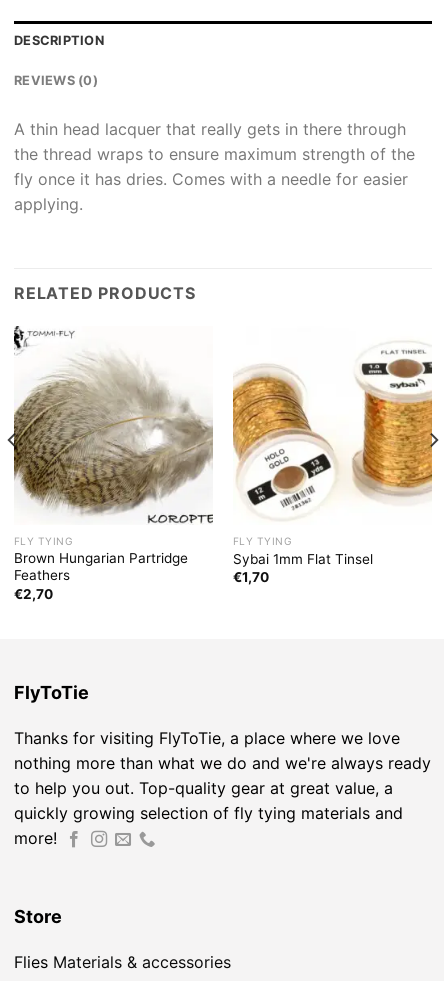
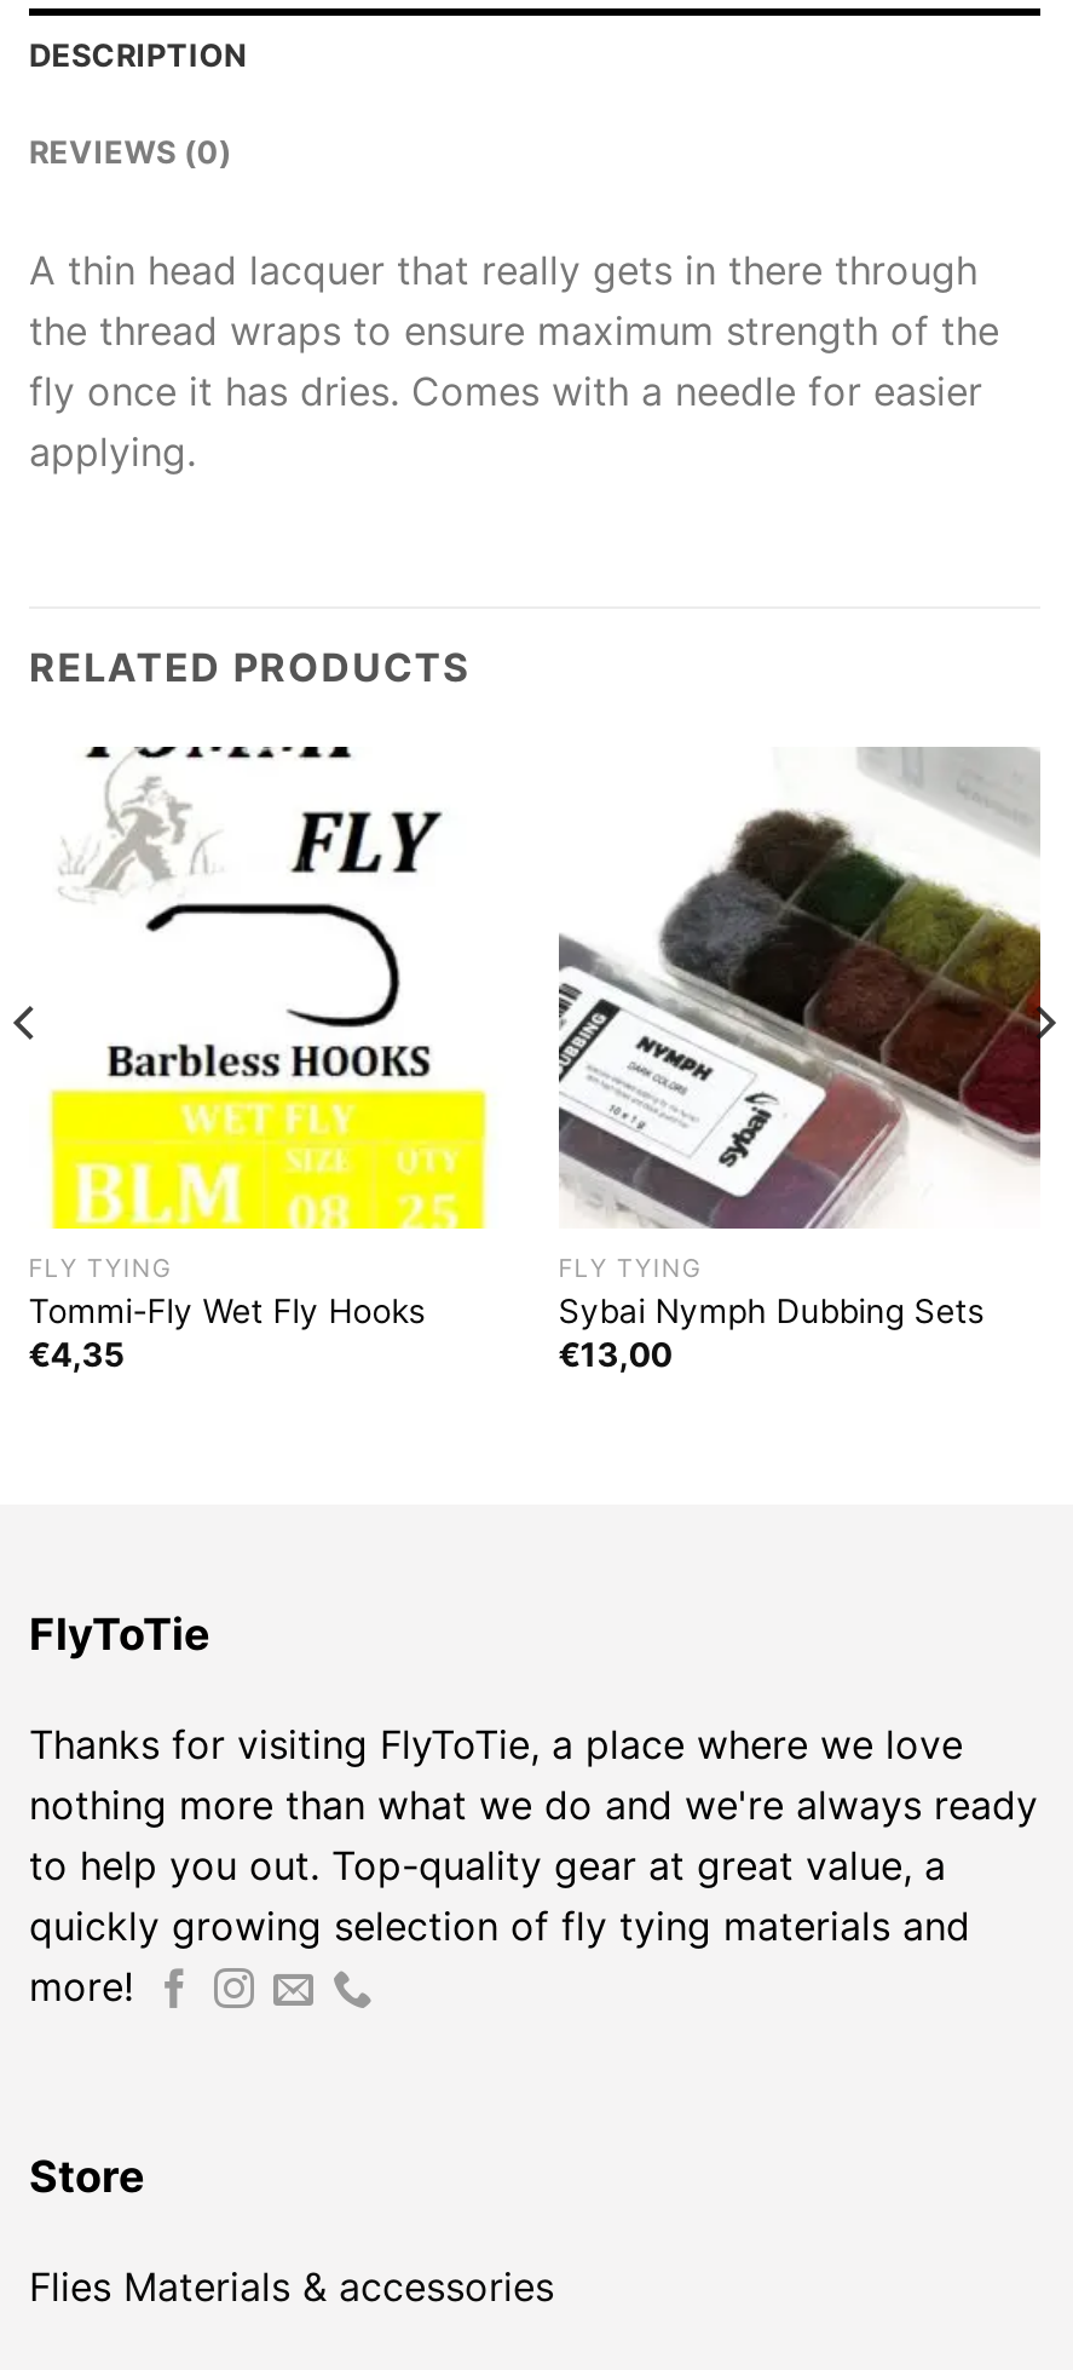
[13,325,214,601] [image] | Brown Hungarian Partridge | Feathers | €2,70 -> [27,744,510,1374] [image] | Tommi-Fly Wet Fly Hooks | €4,35
[232,327,433,567] [image] | Sybai 1mm Flat Tinsel -> [556,747,1043,1330] [image] | Sybai Nymph Dubbing Sets
[233,569,269,585] €1,70 -> [558,1336,672,1374] €13,00

